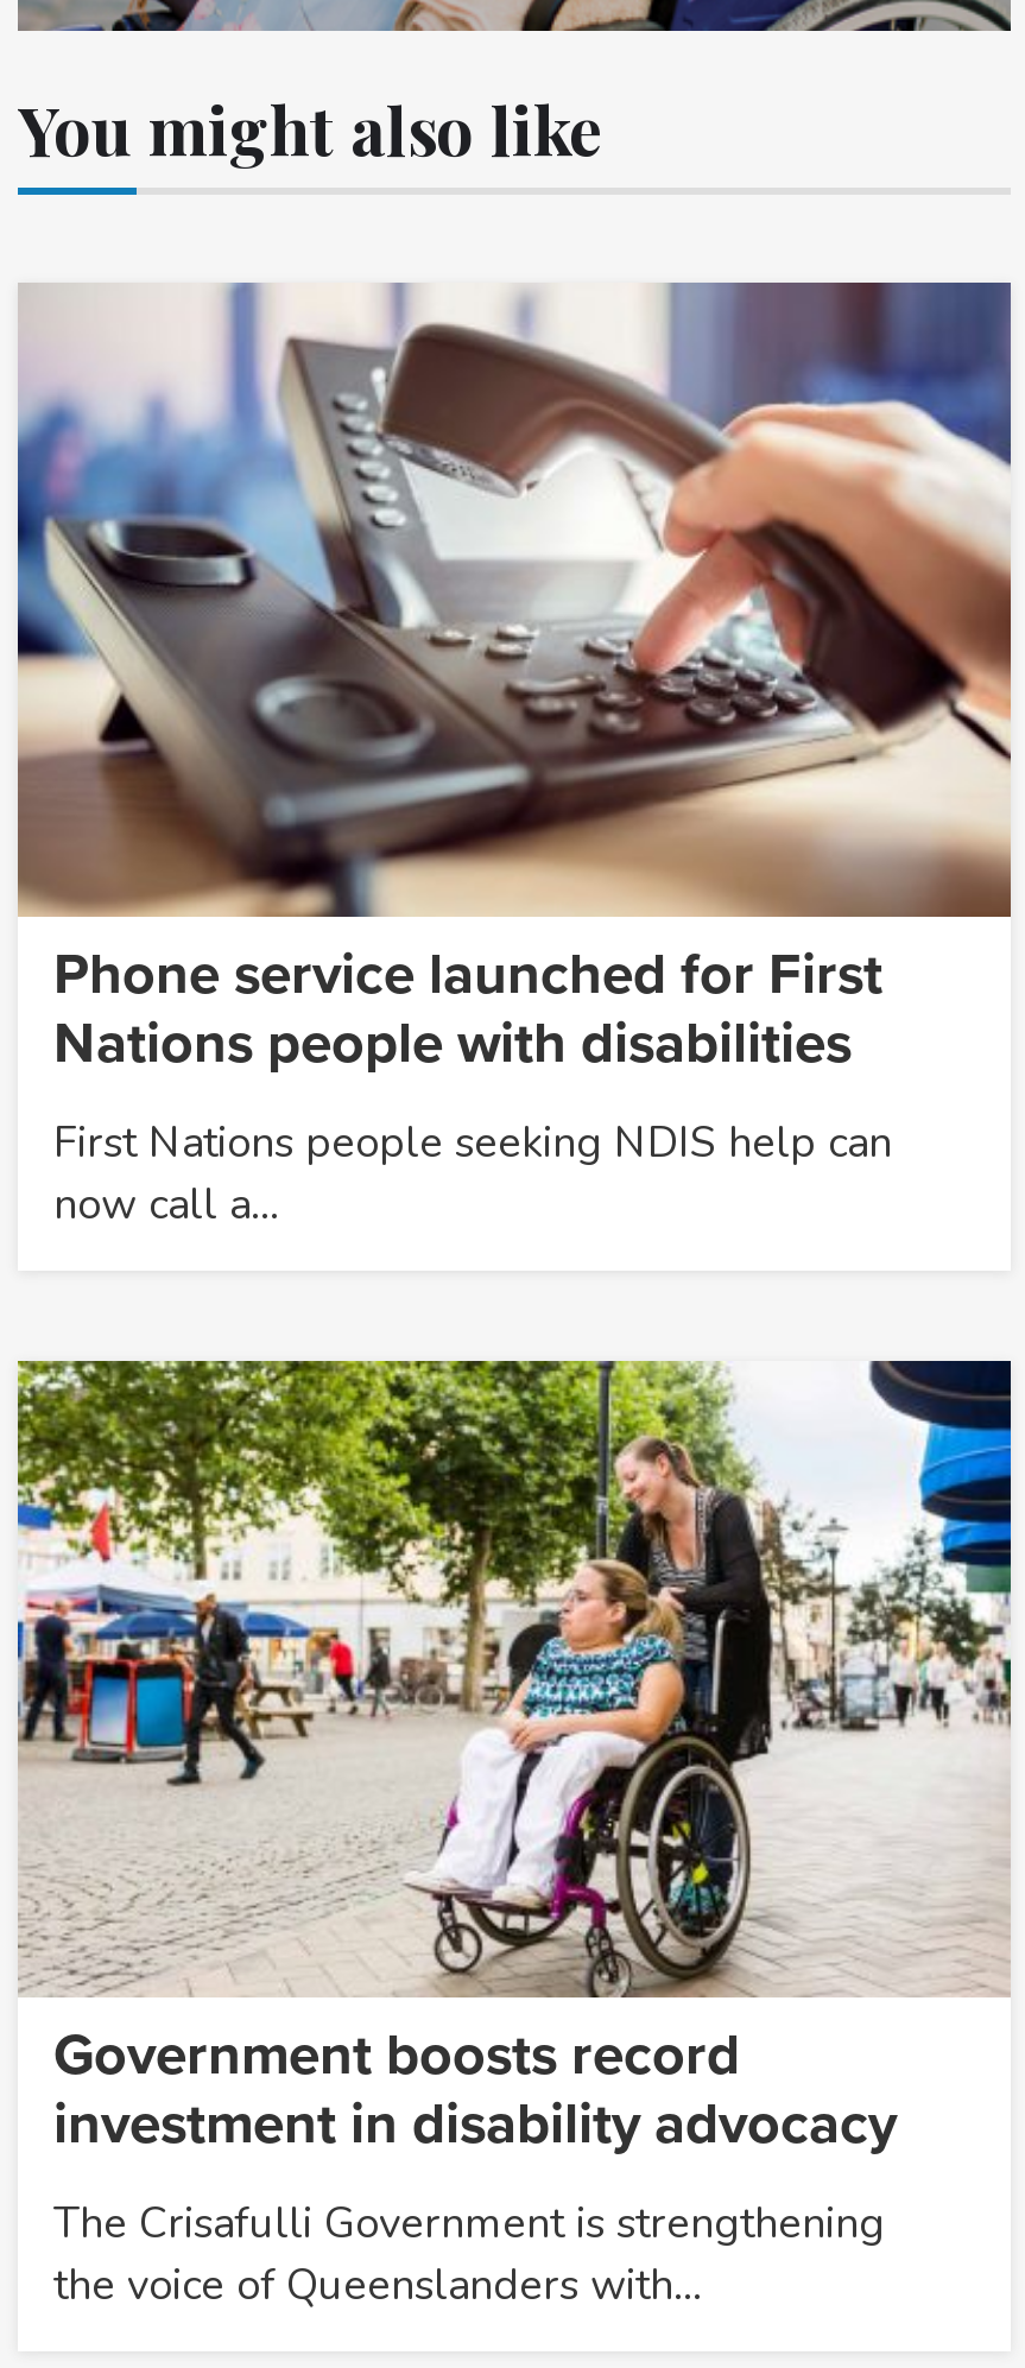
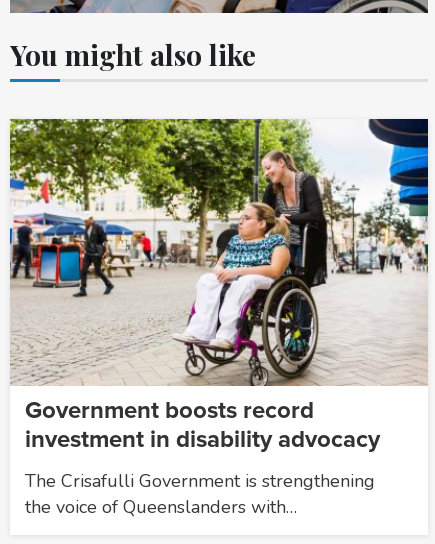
[15,280,1011,1234] [image] | Phone service launched for First | Nations people with disabilities | First Nations people seeking NDIS help can | now call a… -> none

